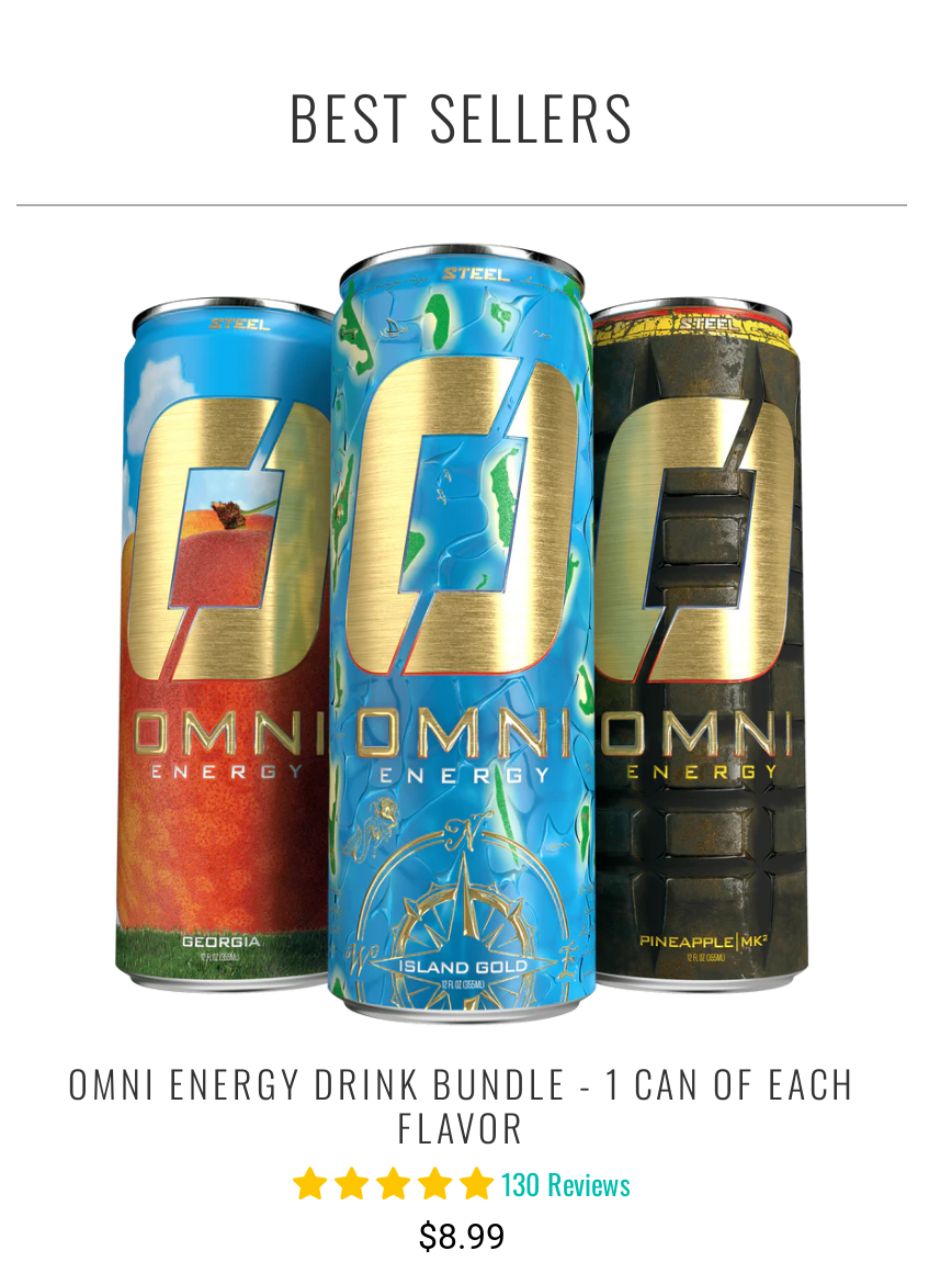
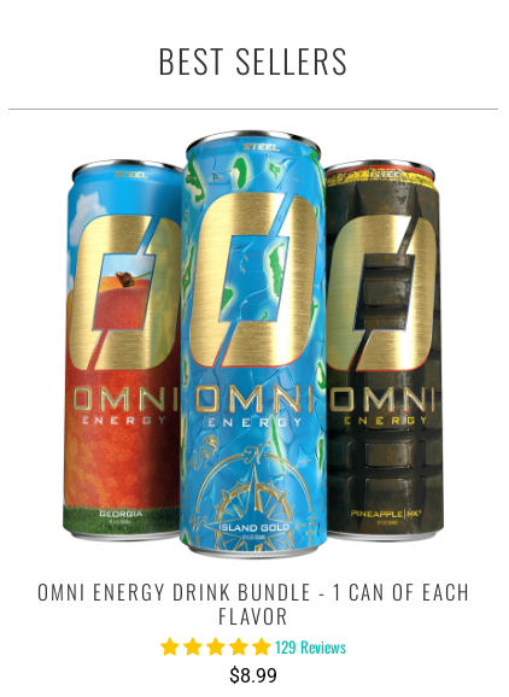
[501,1161,631,1205] 130 Reviews -> [275,634,346,658] 129 Reviews

